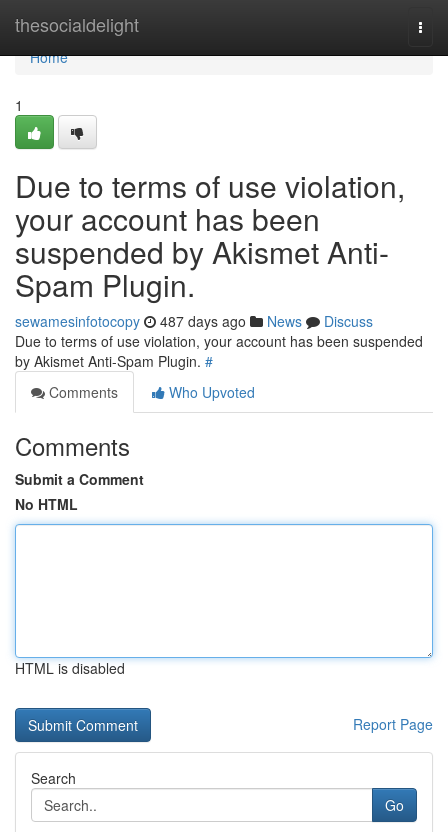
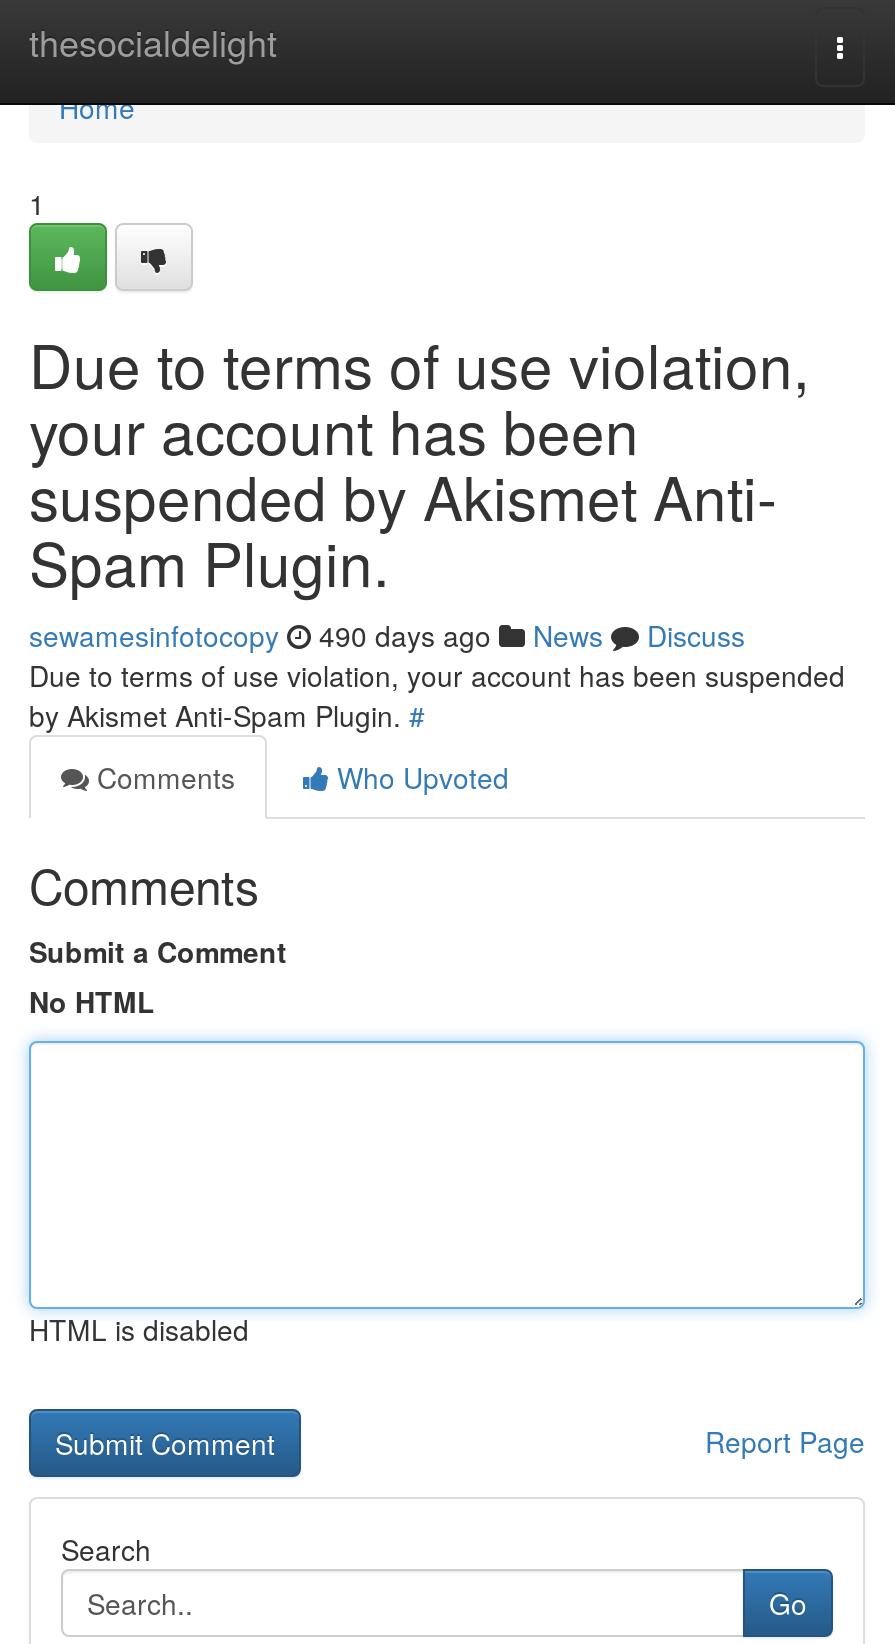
[15,311,373,331] sewamesinfotocopy 487 days ago News Discuss -> [29,615,745,655] sewamesinfotocopy 490 days ago News Discuss

